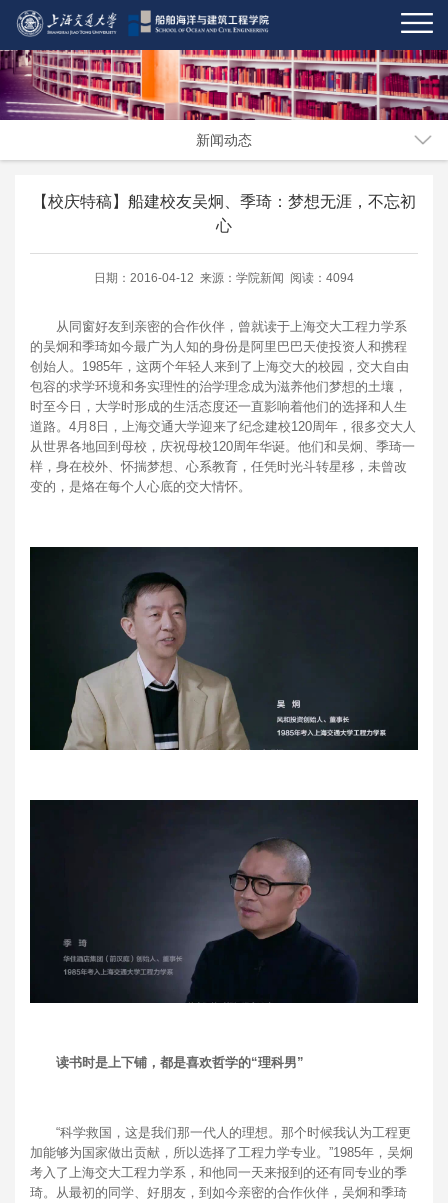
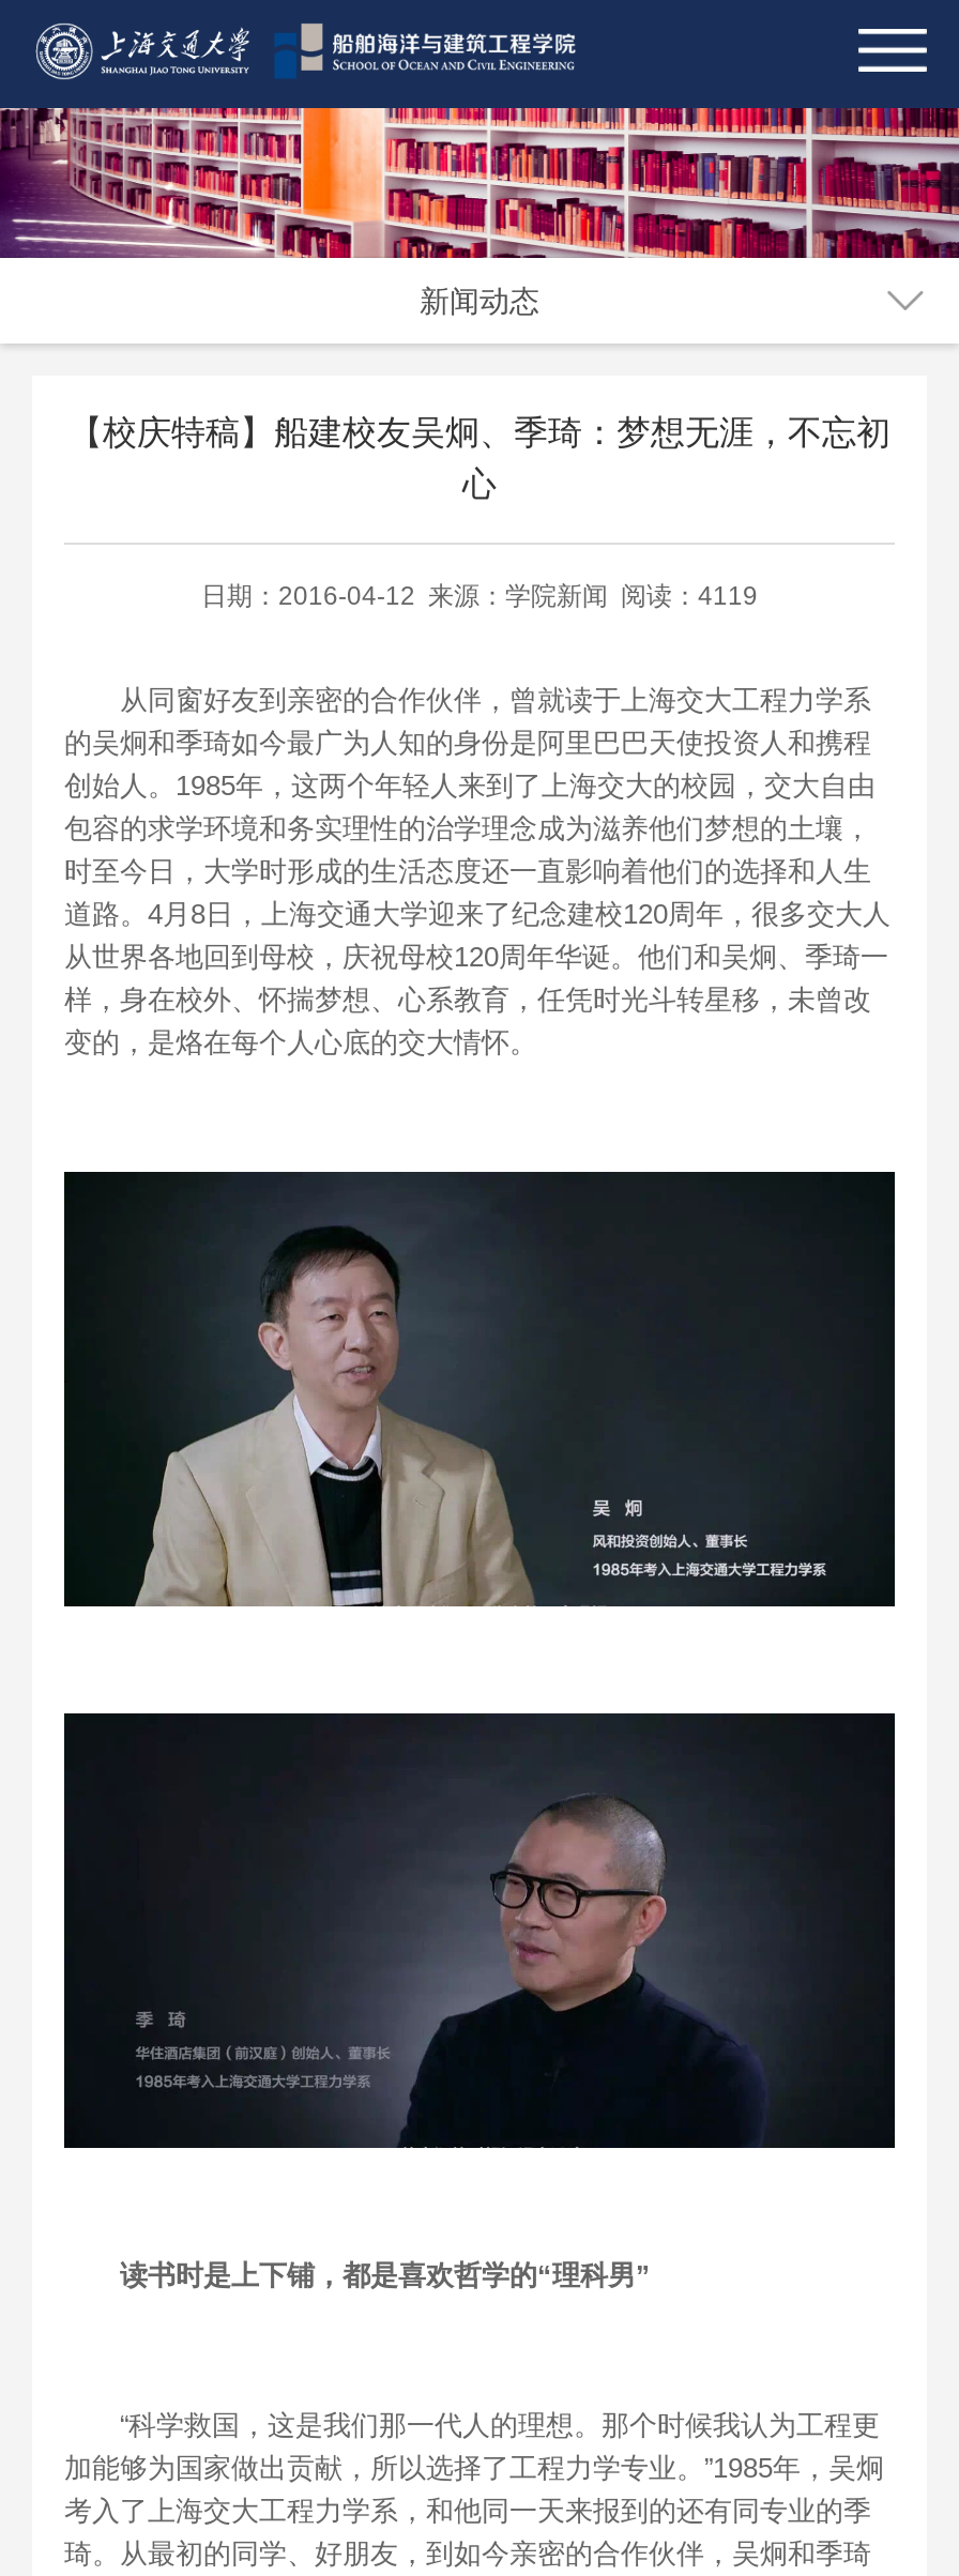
[94,271,354,285] 日期：2016-04-12 来源：学院新闻 阅读：4094 -> [201,581,758,611] 日期：2016-04-12 来源：学院新闻 阅读：4119

